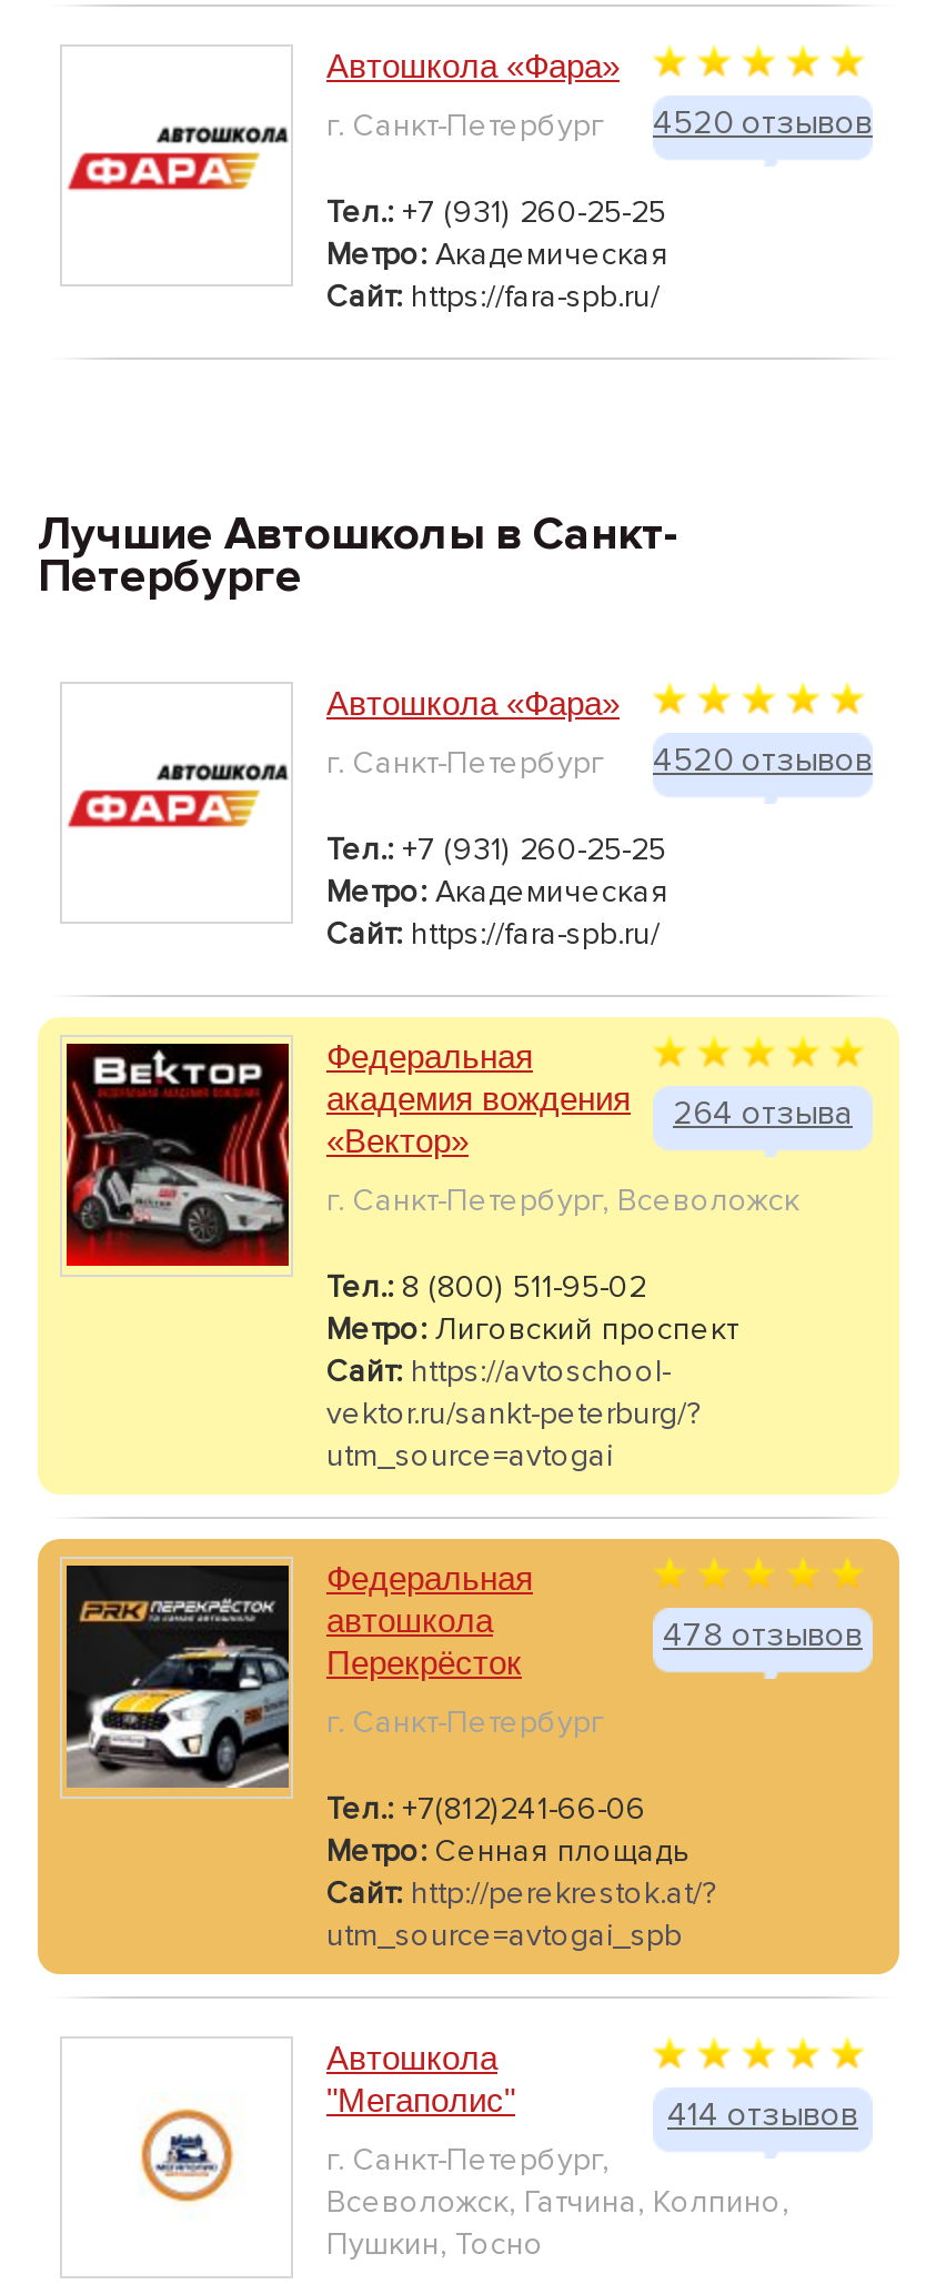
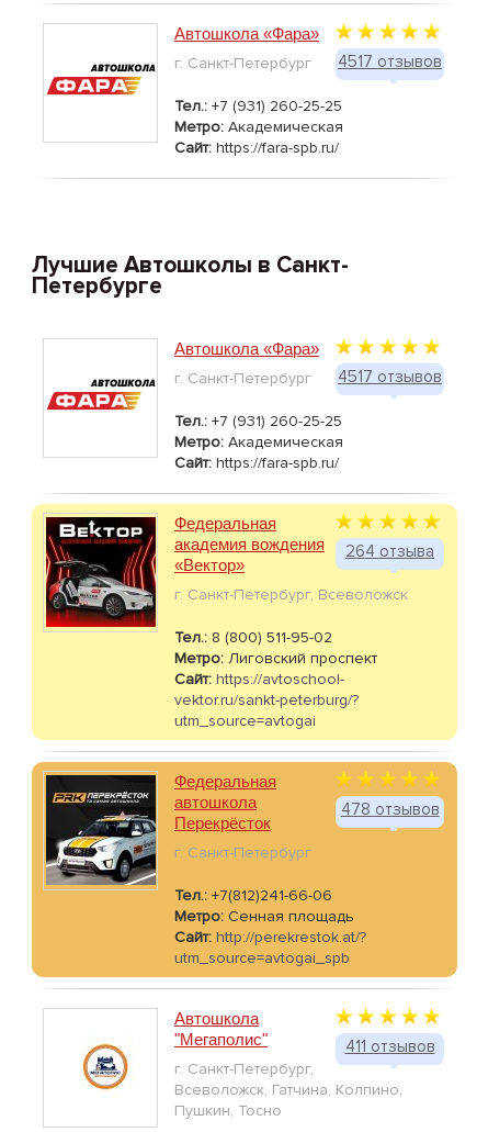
[326,102,873,144] г. Санкт-Петербург 4520 отзывов -> [174,52,442,72] г. Санкт-Петербург 4517 отзывов
[326,739,873,782] г. Санкт-Петербург 4520 отзывов -> [174,367,442,388] г. Санкт-Петербург 4517 отзывов
[667,2094,858,2134] 414 отзывов -> [345,1036,435,1056] 411 отзывов

